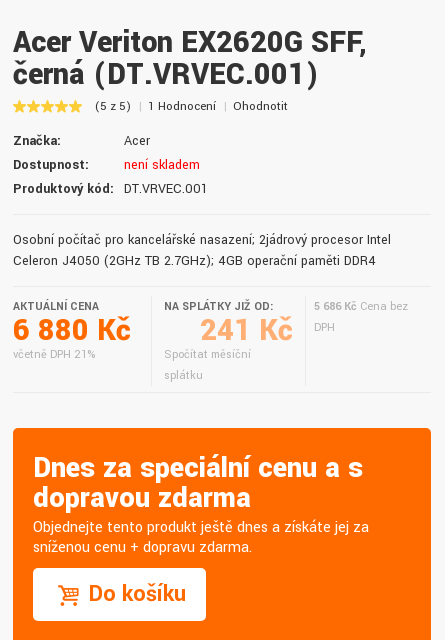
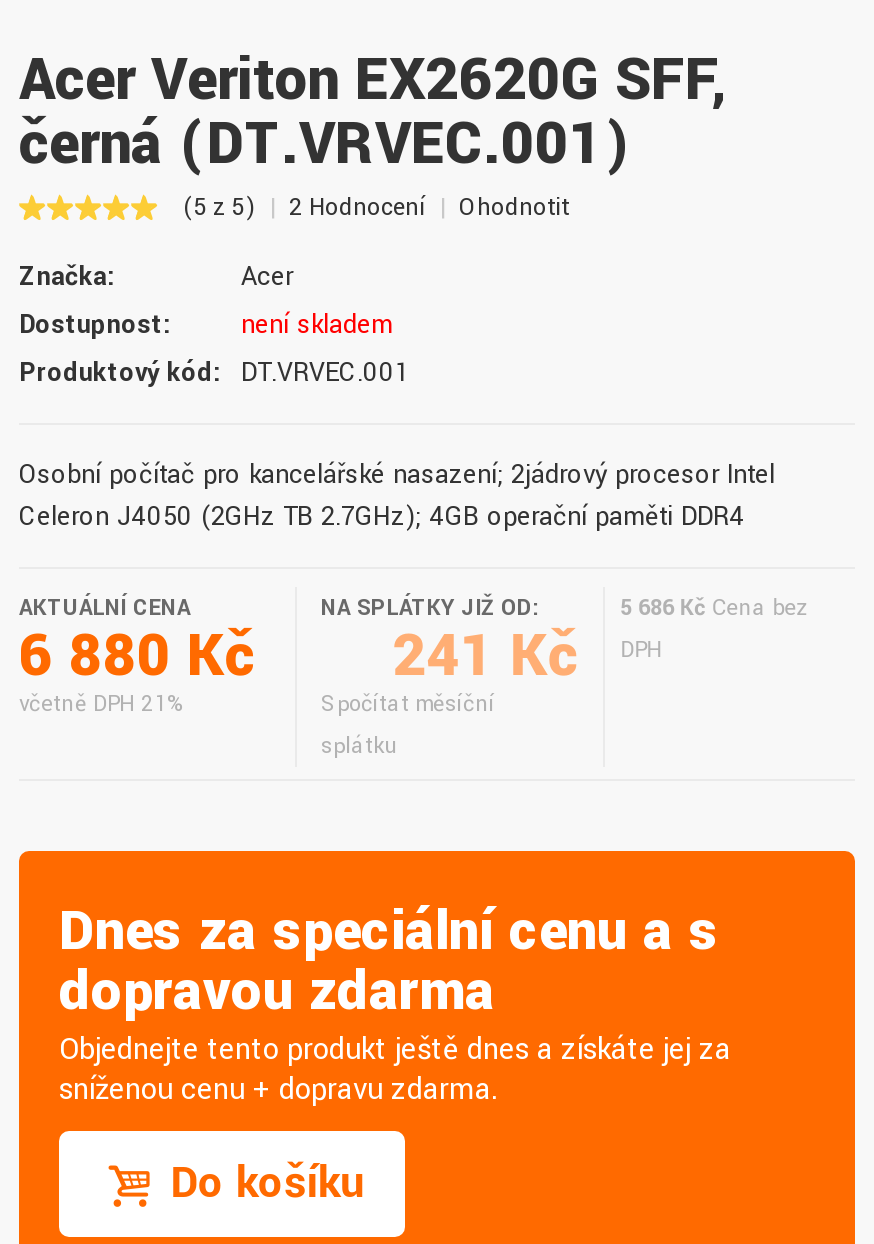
[95,98,288,115] (5 z 5) 1 Hodnocení Ohodnotit -> [183,192,569,226] (5 z 5) 2 Hodnocení Ohodnotit

